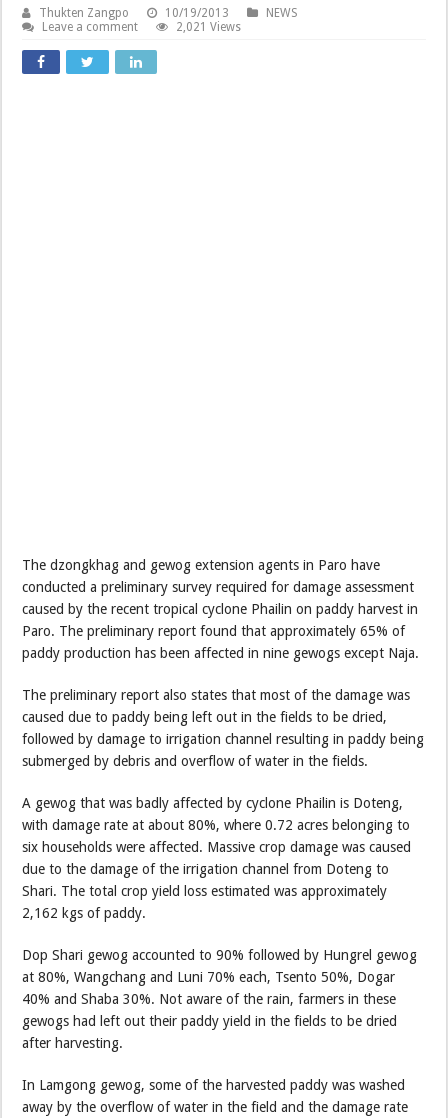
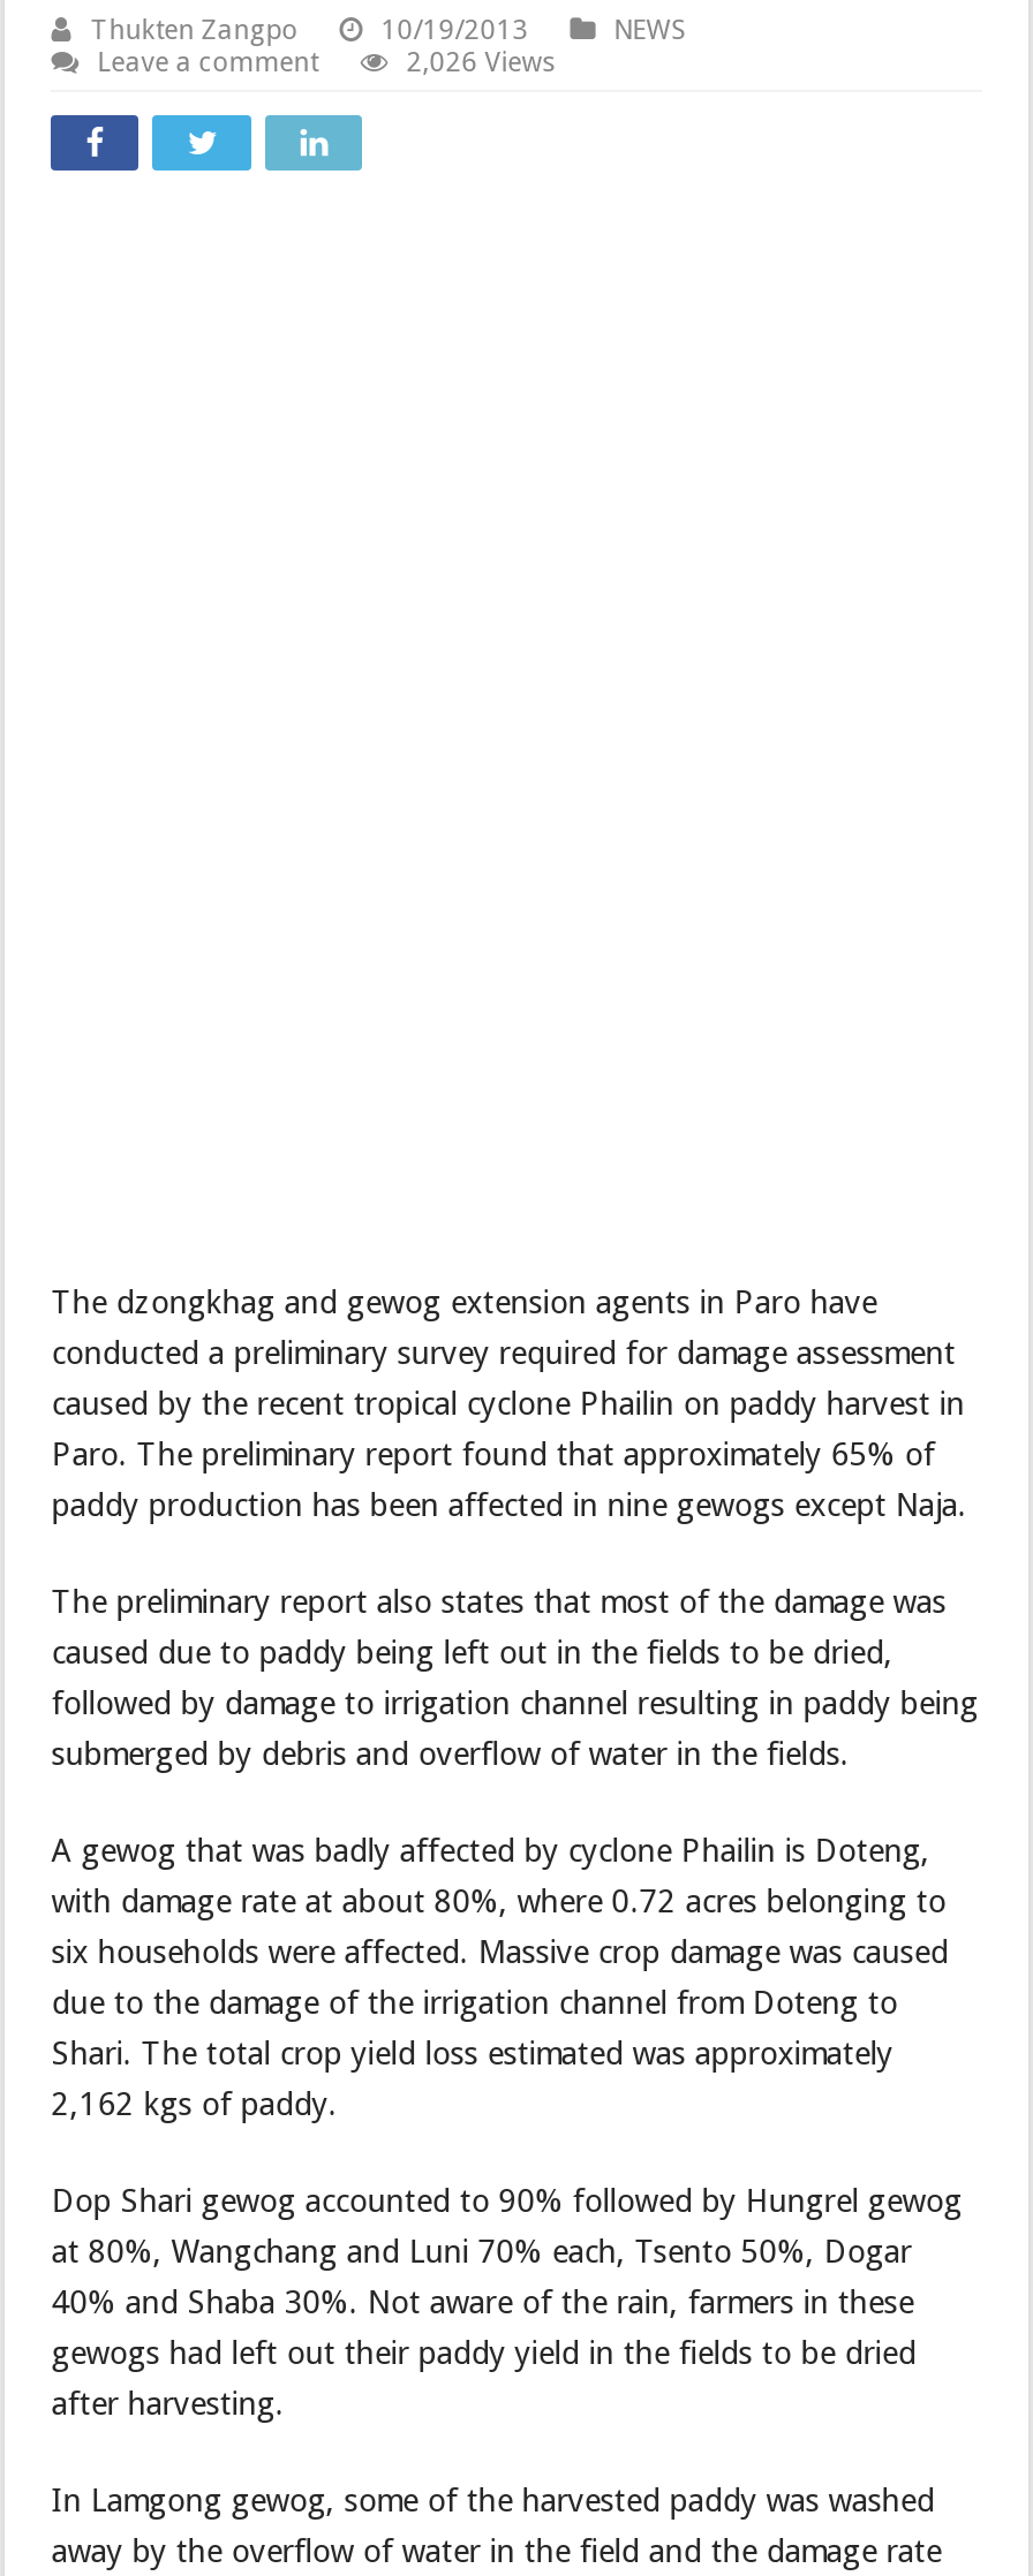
[176,20,241,34] 2,021 Views -> [406,46,556,78] 2,026 Views

